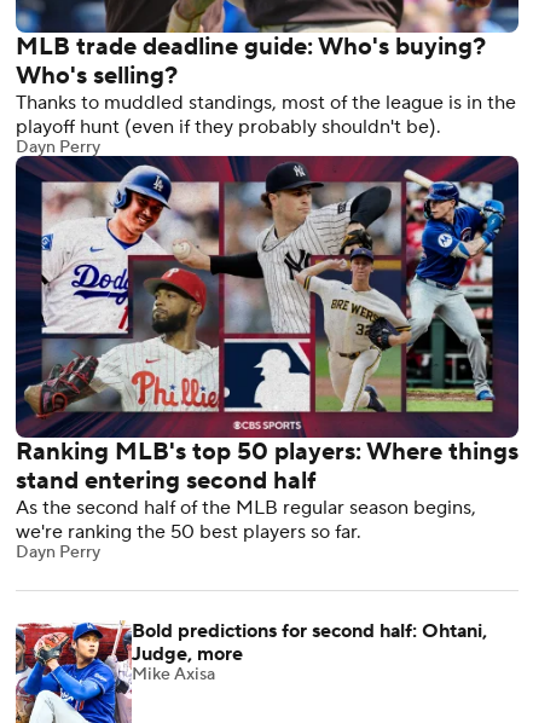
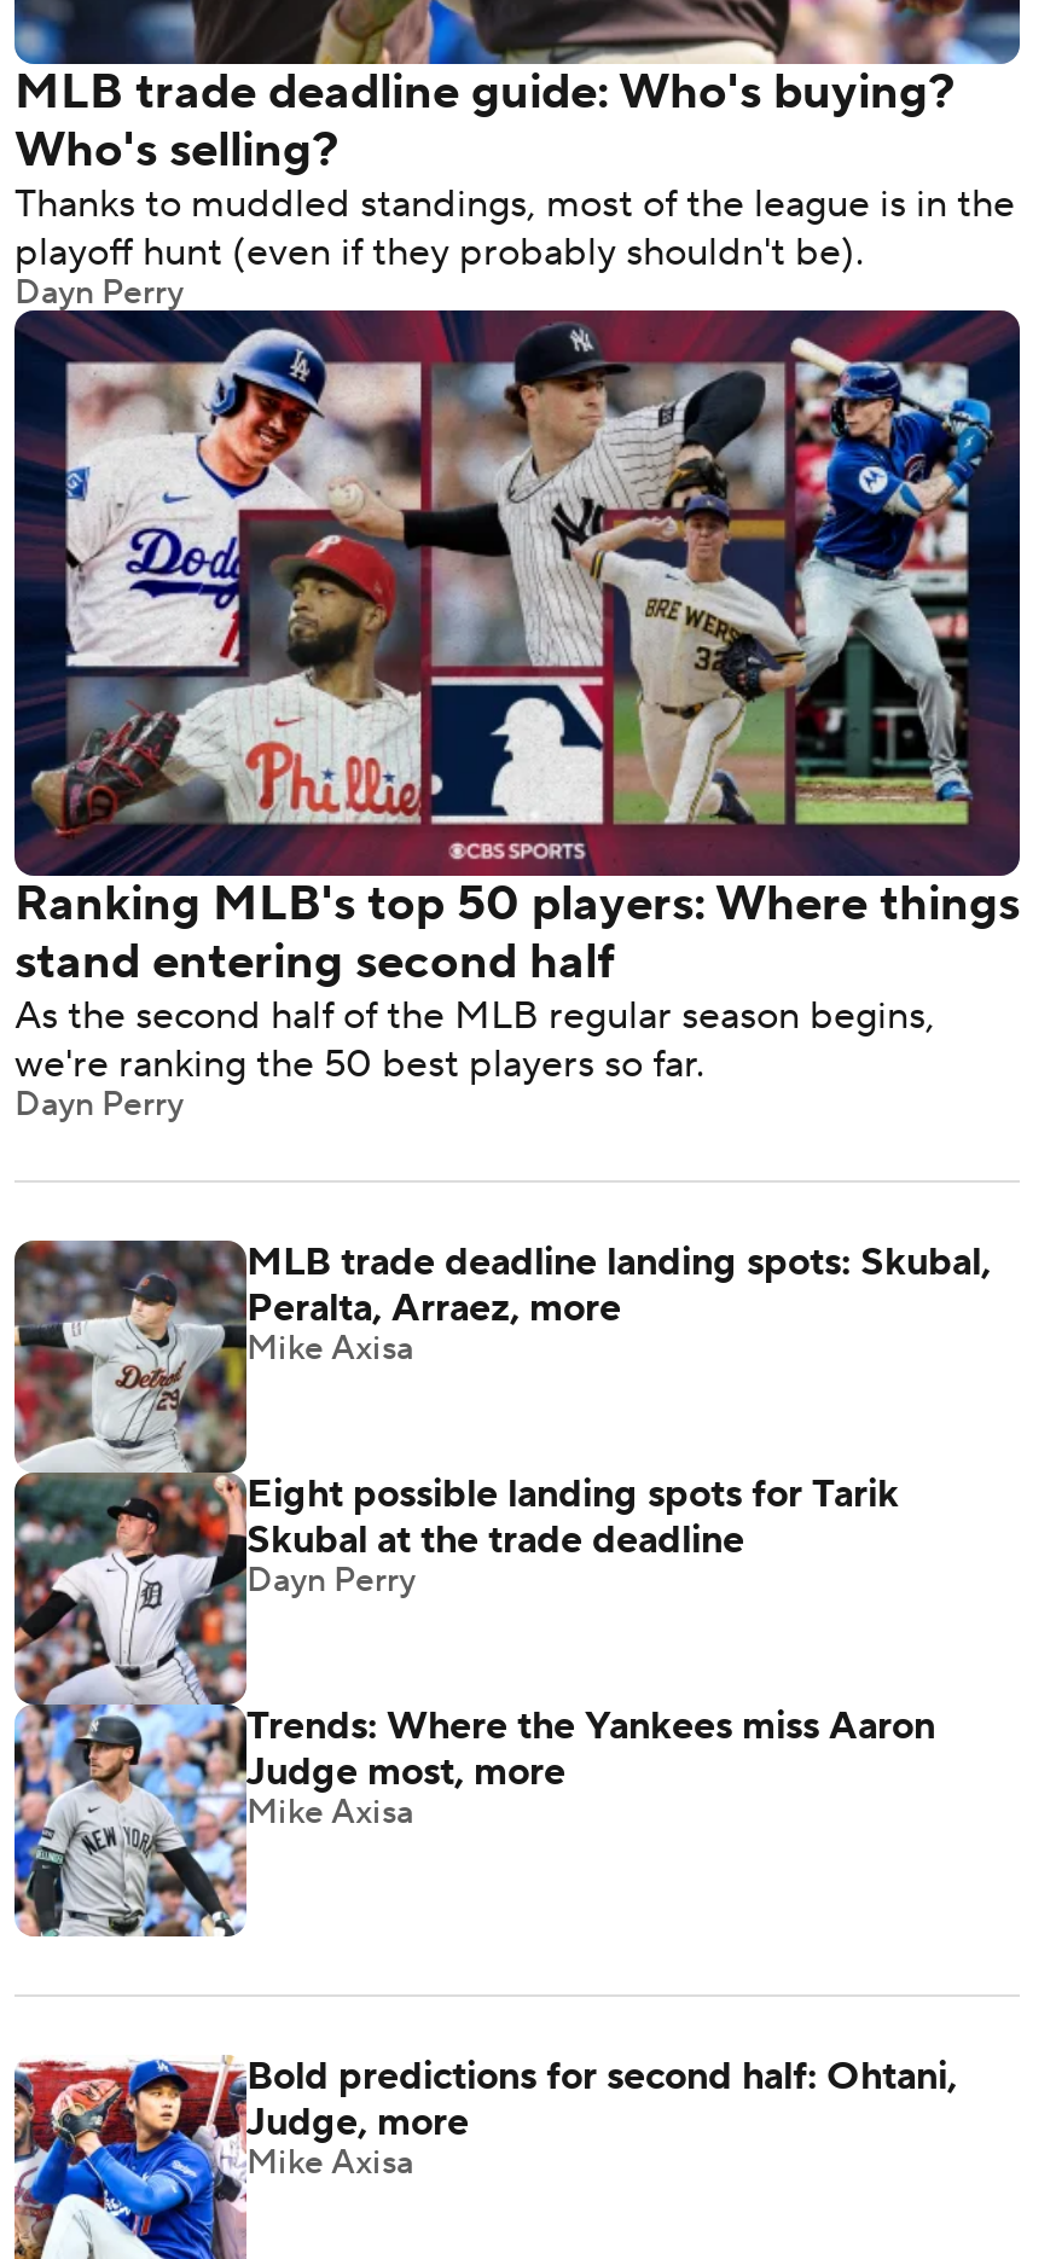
none -> [12,1237,991,1938] [image] | MLB trade deadline landing spots: Skubal, | Peralta, Arraez, more | Mike Axisa | Eight possible landing spots for Tarik | Skubal at the trade deadline | Dayn Perry | Trends: Where the Yankees miss Aaron | Judge most, more | Mike Axisa

